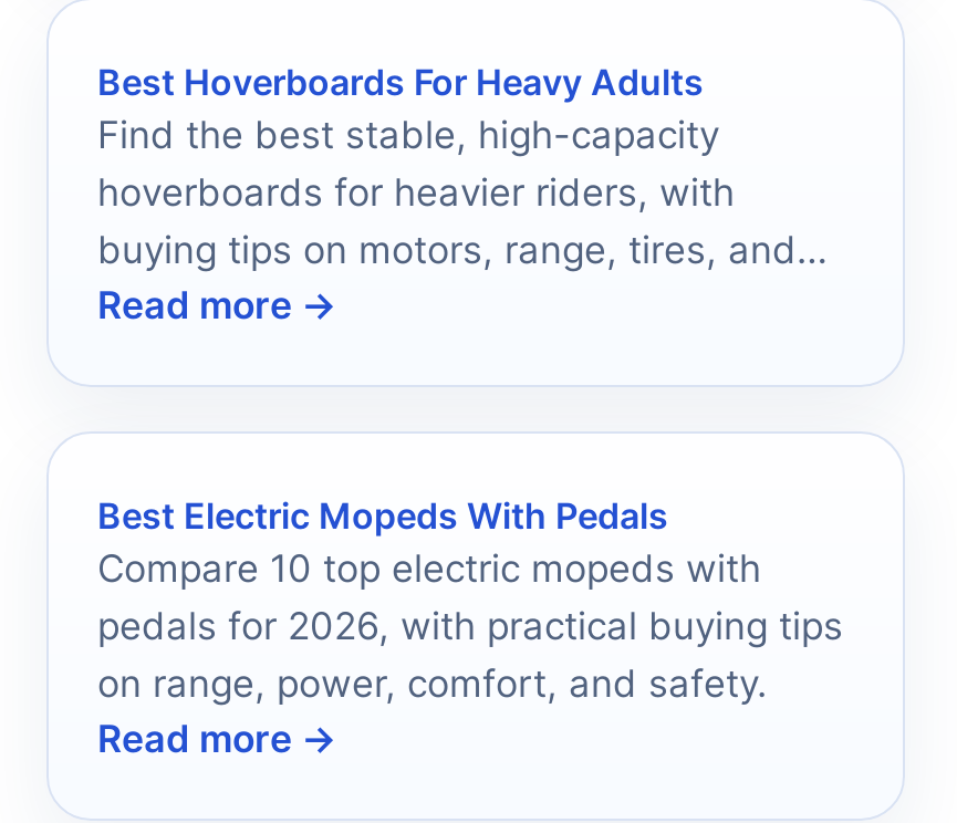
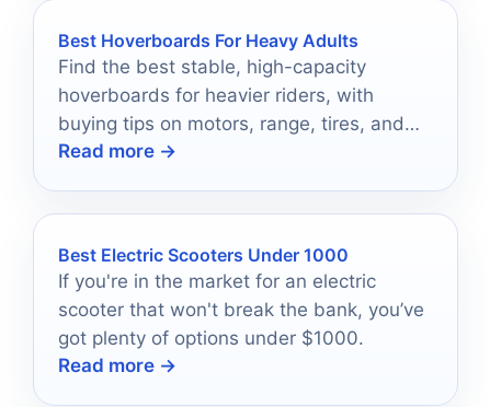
[97,493,843,705] Best Electric Mopeds With Pedals | Compare 10 top electric mopeds with | pedals for 2026, with practical buying tips | on range, power, comfort, and safety. -> [58,244,424,349] Best Electric Scooters Under 1000 | If you're in the market for an electric | scooter that won't break the bank, you’ve | got plenty of options under $1000.

